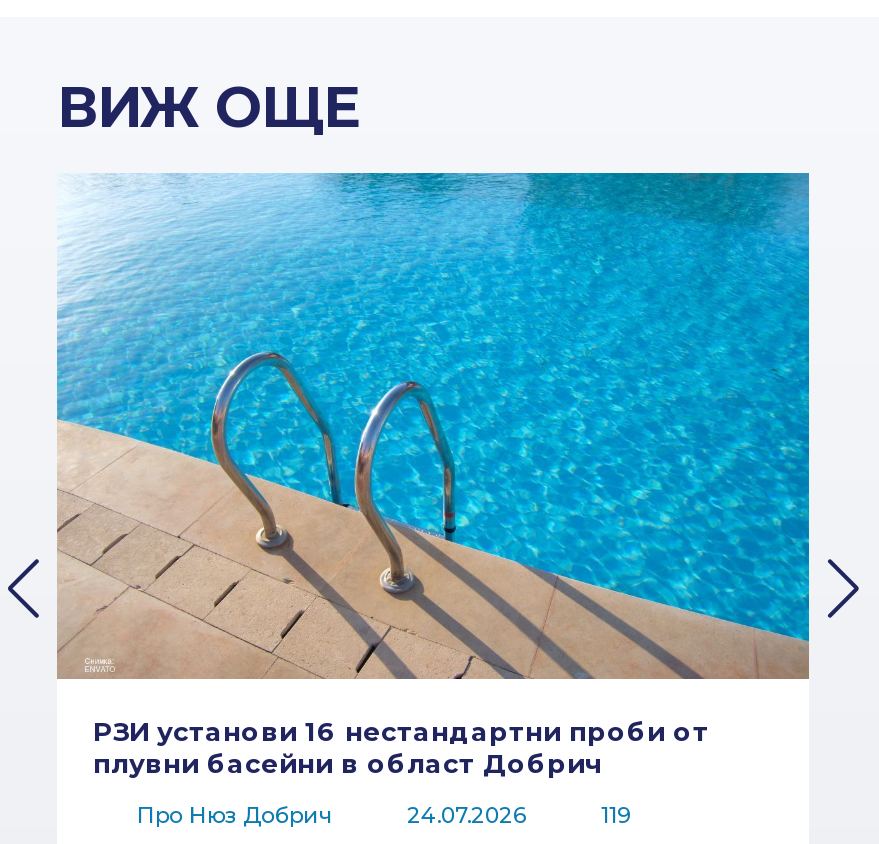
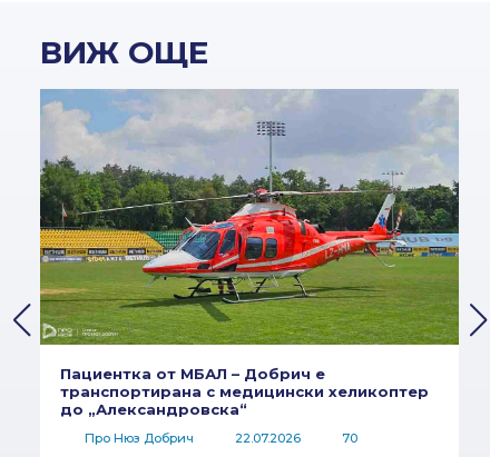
[55,171,811,780] [image] | РЗИ установи 16 нестандартни проби от | плувни басейни в област Добрич -> [39,89,460,418] [image] | Пациентка от МБАЛ – Добрич е | транспортирана с медицински хеликоптер | до „Александровска“
[407,802,631,830] 24.07.2026 | 119 -> [235,431,357,446] 22.07.2026 | 70

